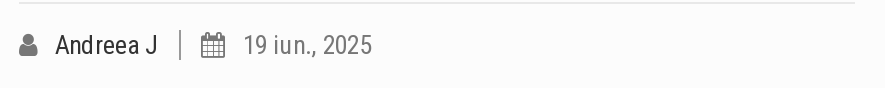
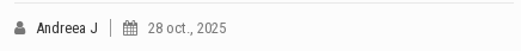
[243,30,371,60] 19 iun., 2025 -> [148,19,226,37] 28 oct., 2025

